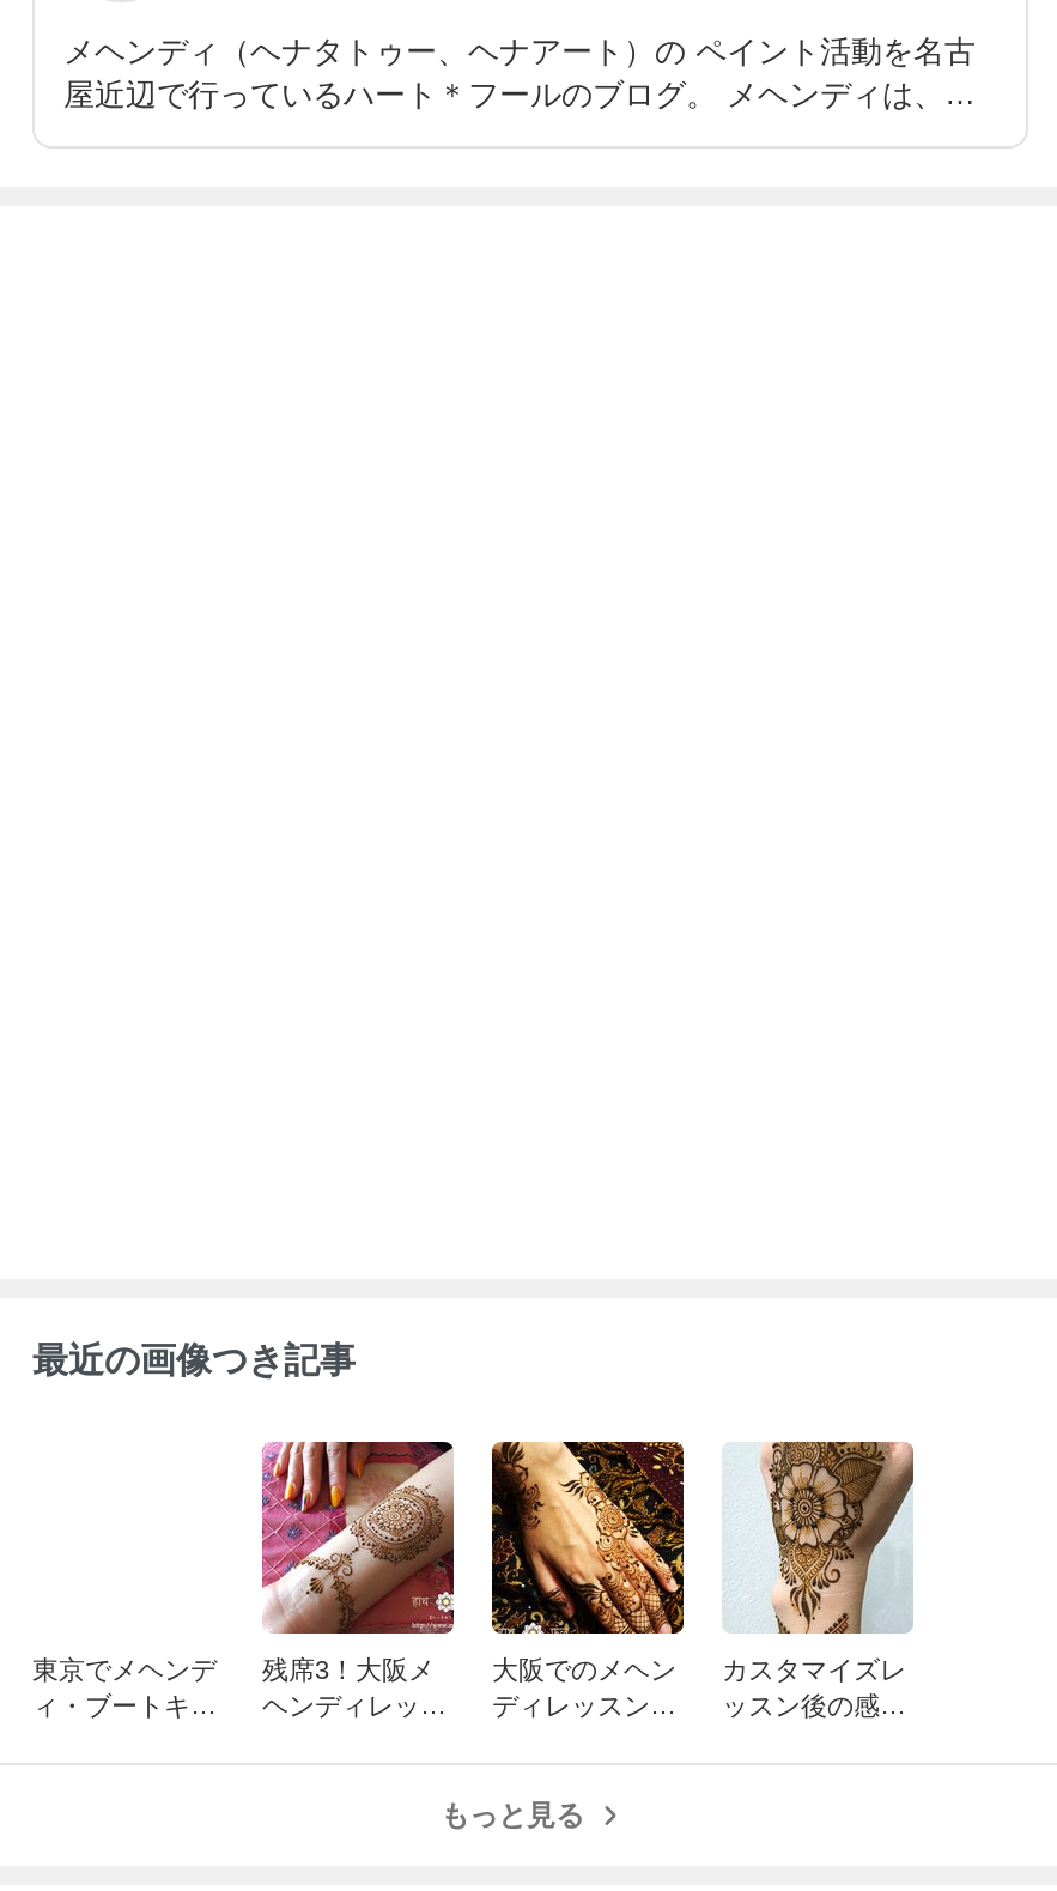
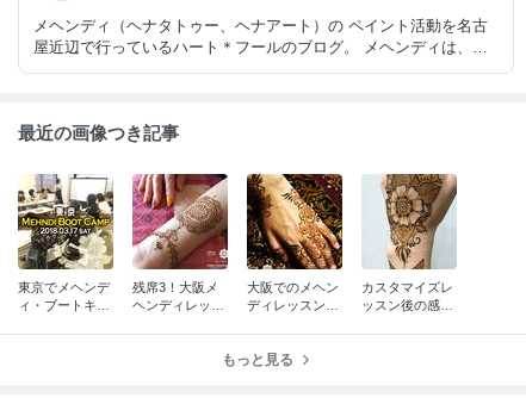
none -> [17,173,115,270] [image]

